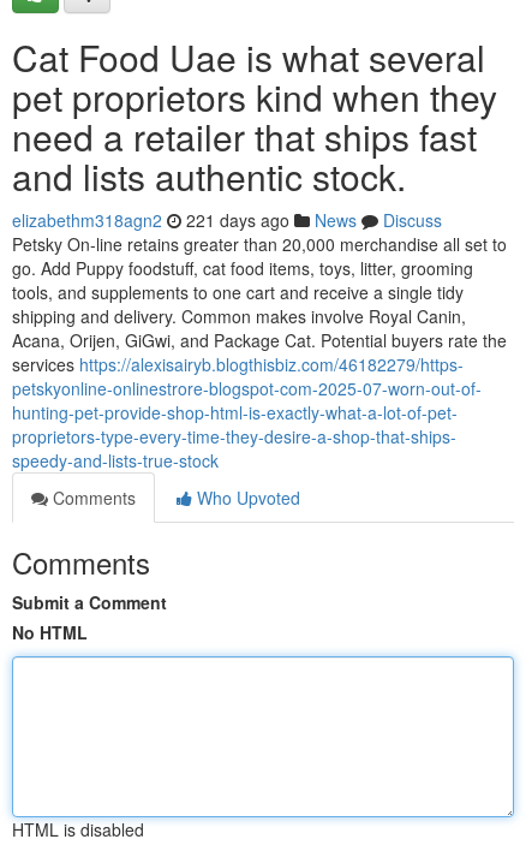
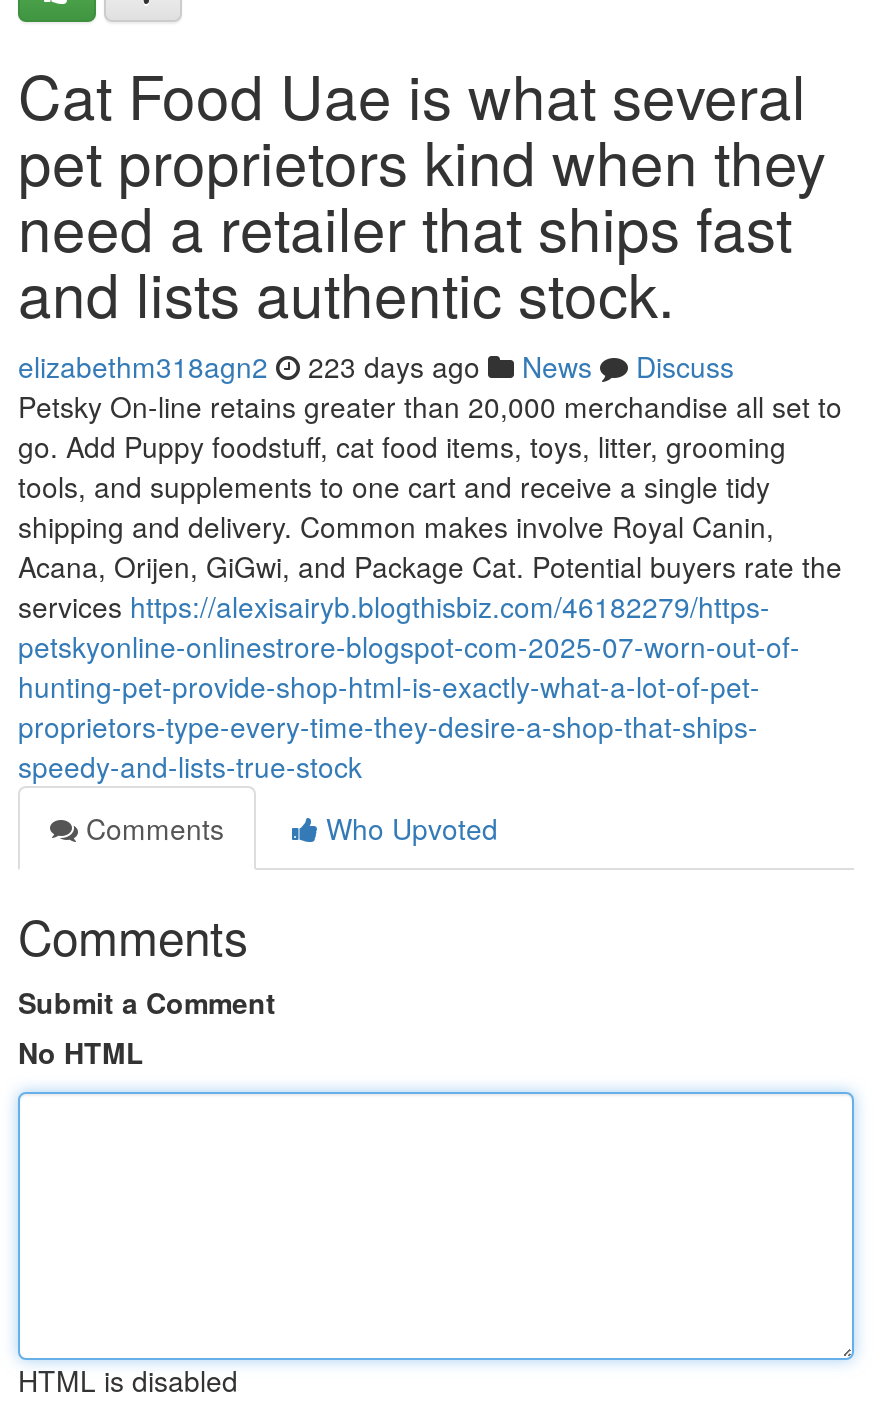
[12,208,442,232] elizabethm318agn2 221 days ago News Discuss -> [18,346,734,386] elizabethm318agn2 223 days ago News Discuss

